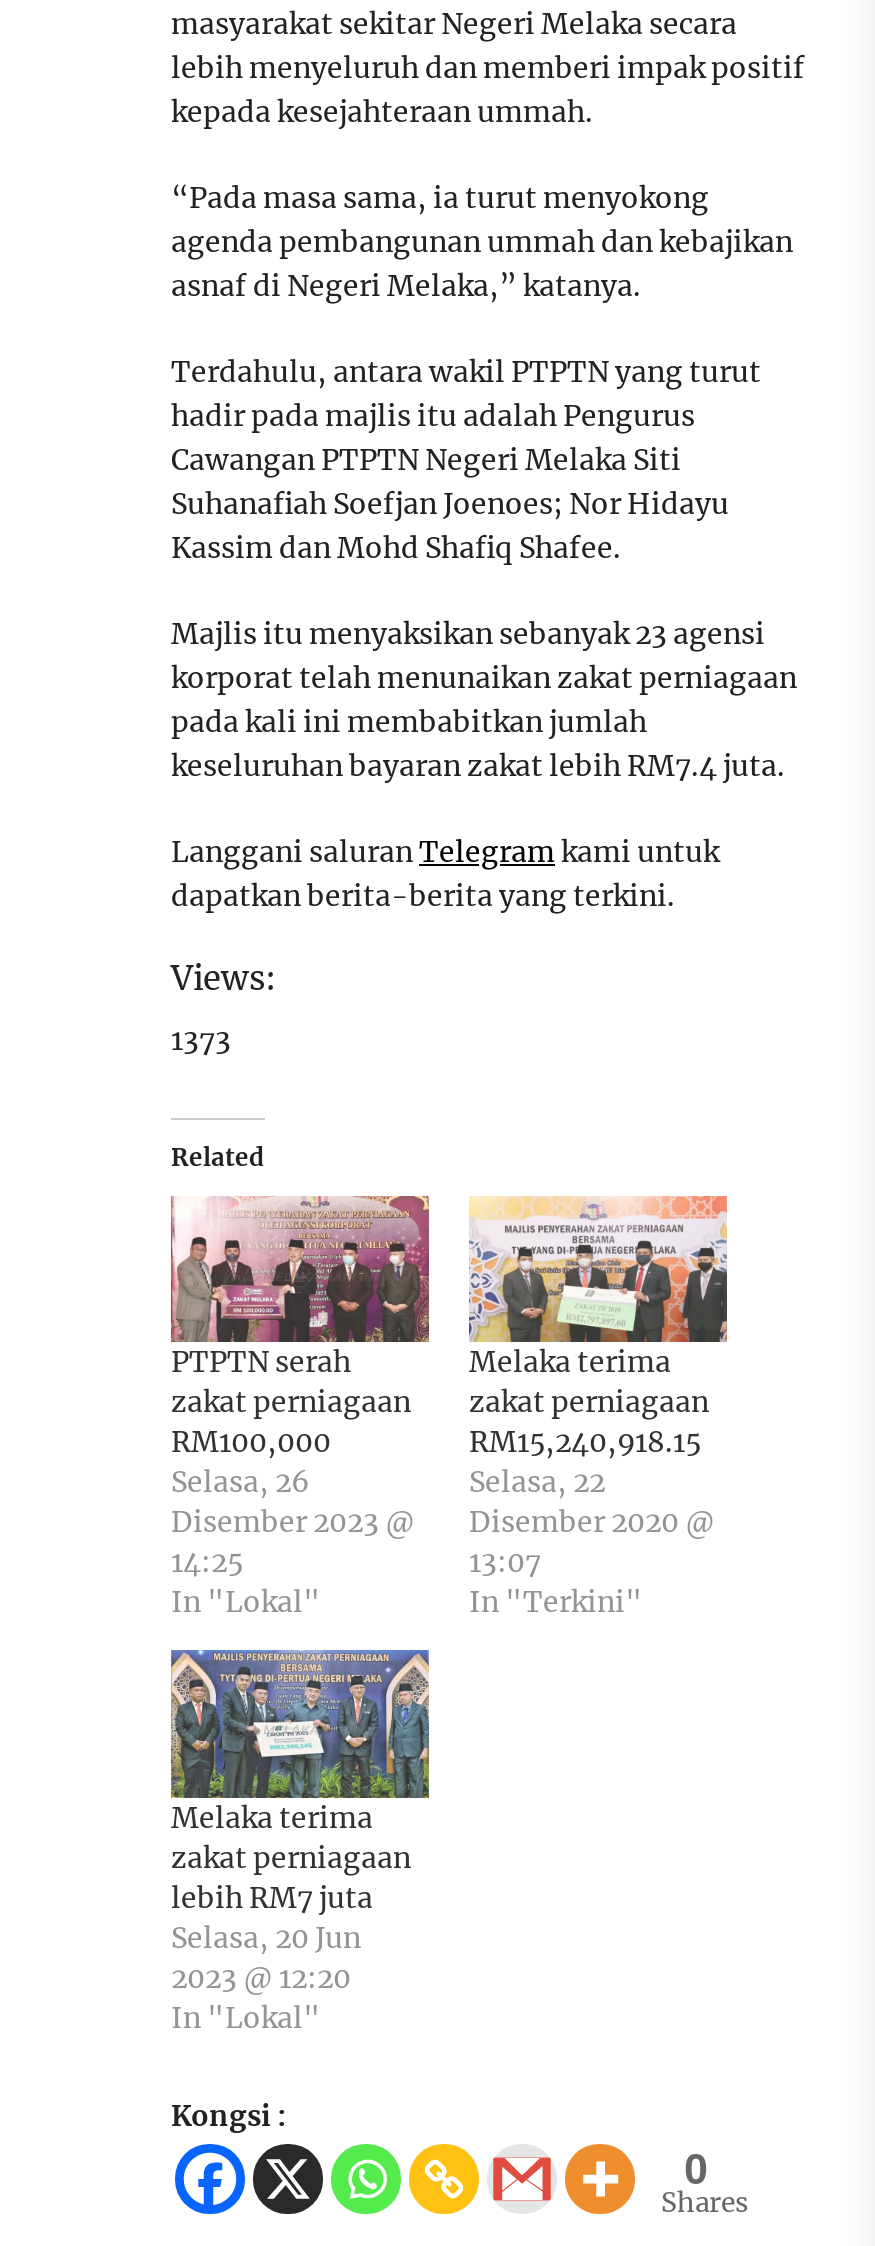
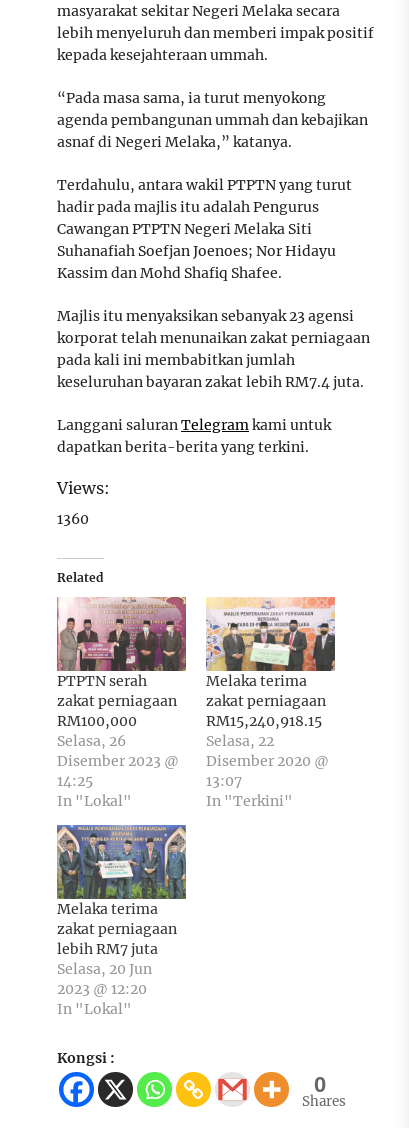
[171,1021,231,1057] 1373 -> [57,510,89,528] 1360

